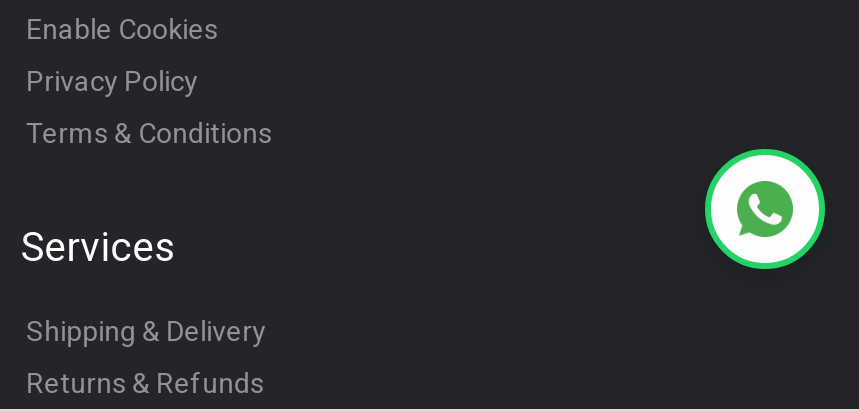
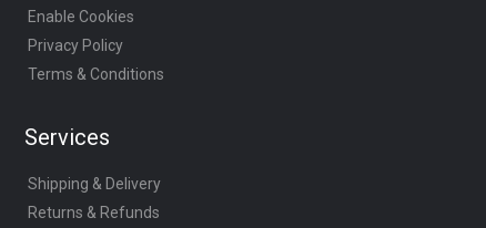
[703,147,827,271] [image] -> none

